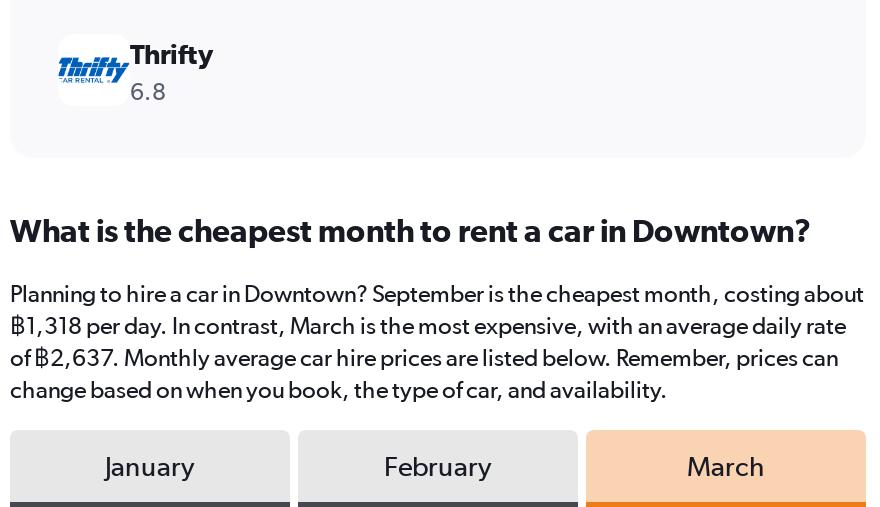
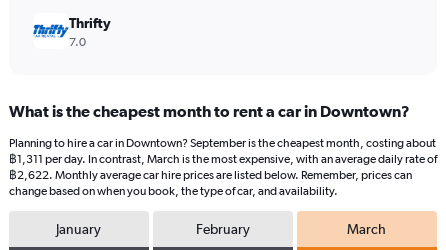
[130,78,166,106] 6.8 -> [69,35,86,49] 7.0
[10,312,846,372] ฿1,318 per day. In contrast, March is the most expensive, with an average daily rate | of ฿2,637. Monthly average car hire prices are listed below. Remember, prices can -> [9,152,437,182] ฿1,311 per day. In contrast, March is the most expensive, with an average daily rate of | ฿2,622. Monthly average car hire prices are listed below. Remember, prices can

